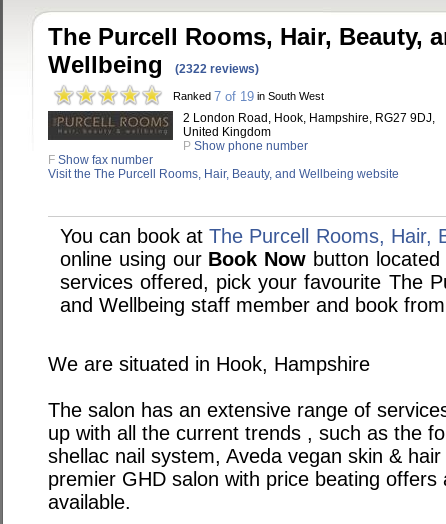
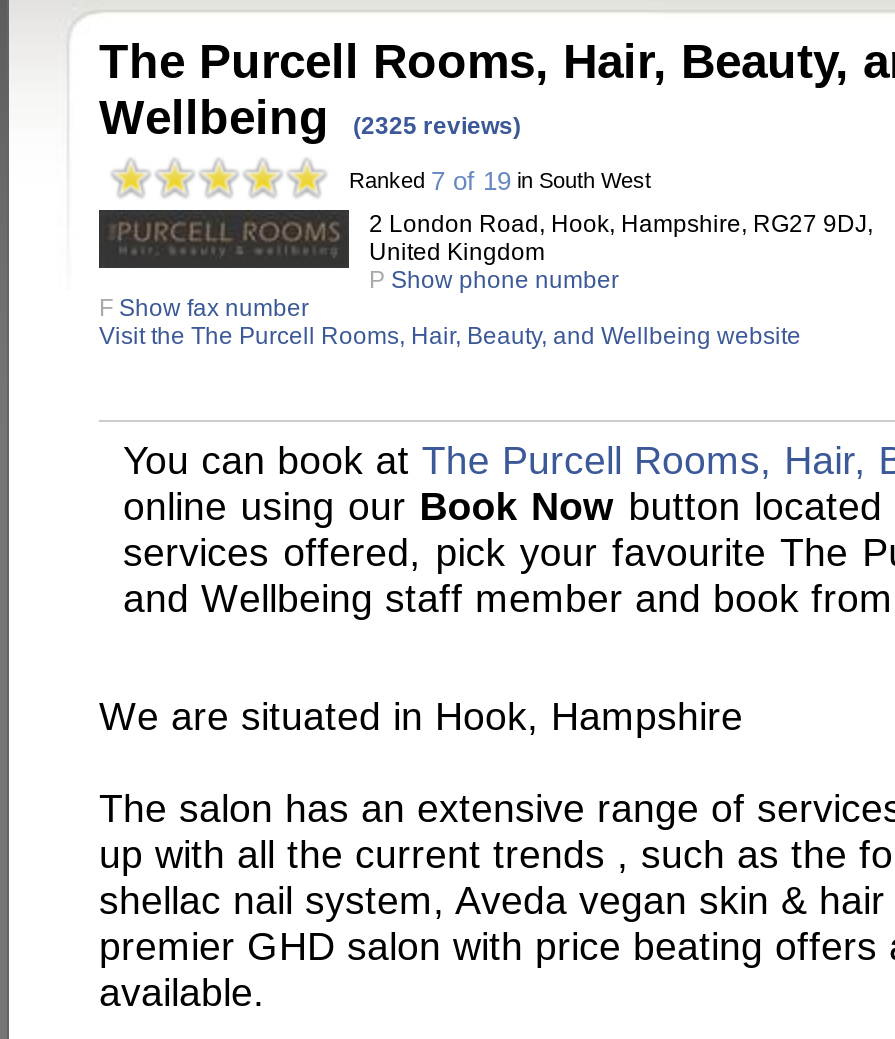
[48,51,259,78] Wellbeing (2322 reviews) -> [99,90,521,144] Wellbeing (2325 reviews)

